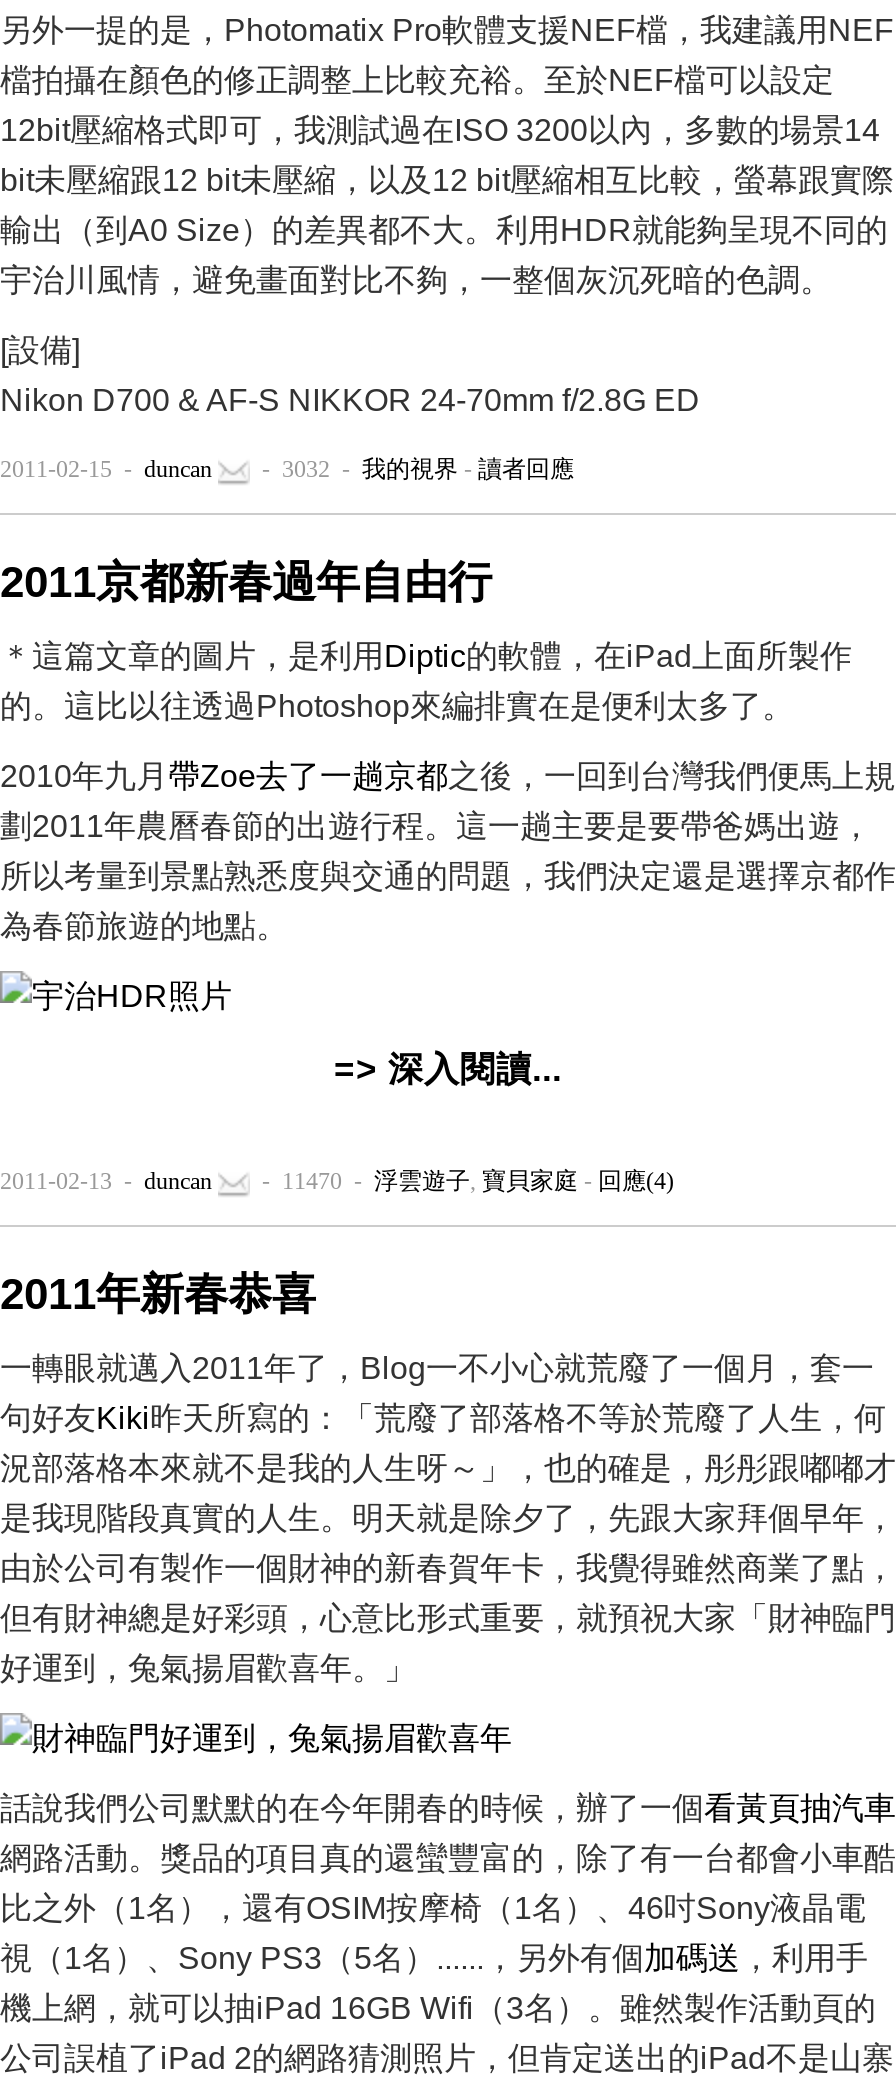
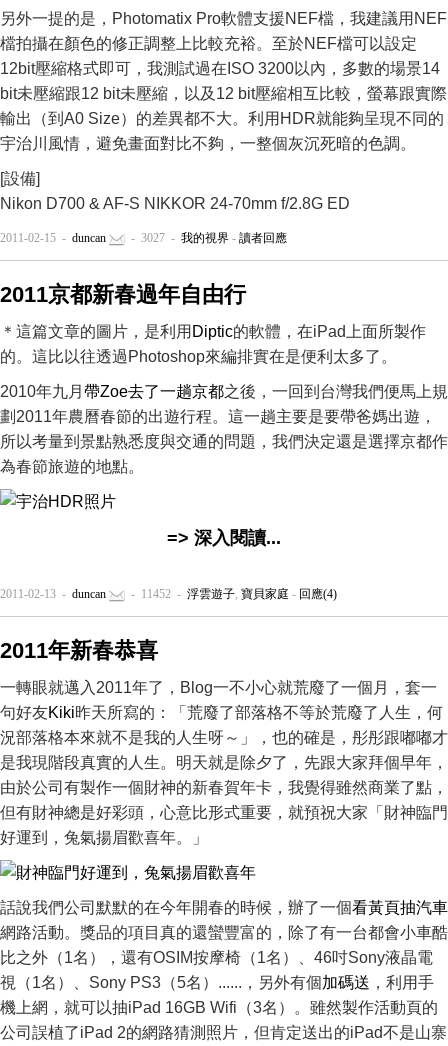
[250,455,574,483] - 3032 -我的視界-讀者回應 -> [125,231,287,245] - 3027 -我的視界-讀者回應
[250,1167,674,1195] - 11470 -浮雲遊子,寶貝家庭-回應(4) -> [125,587,337,601] - 11452 -浮雲遊子,寶貝家庭-回應(4)

